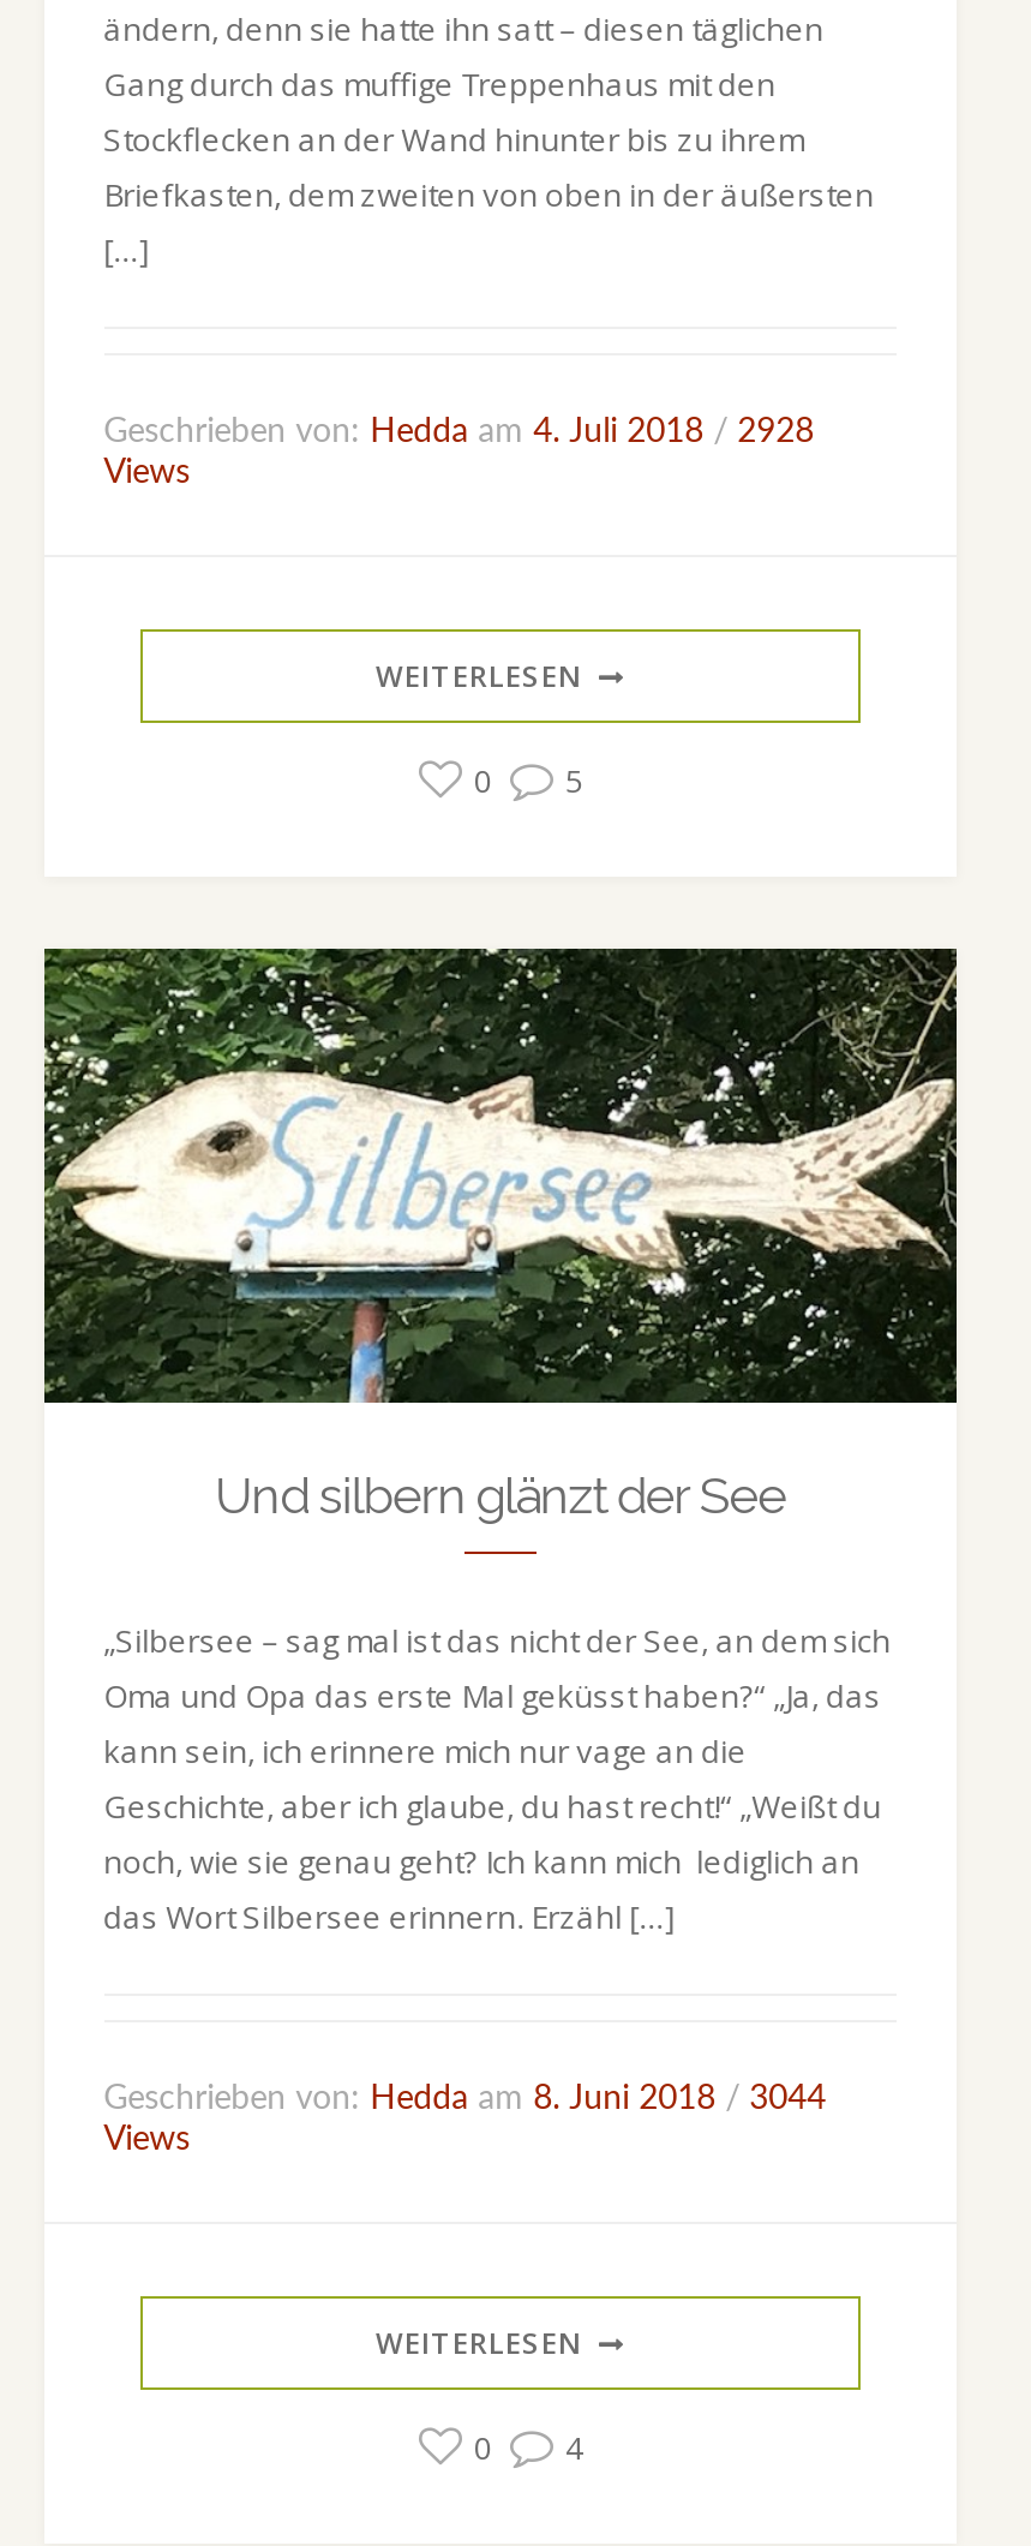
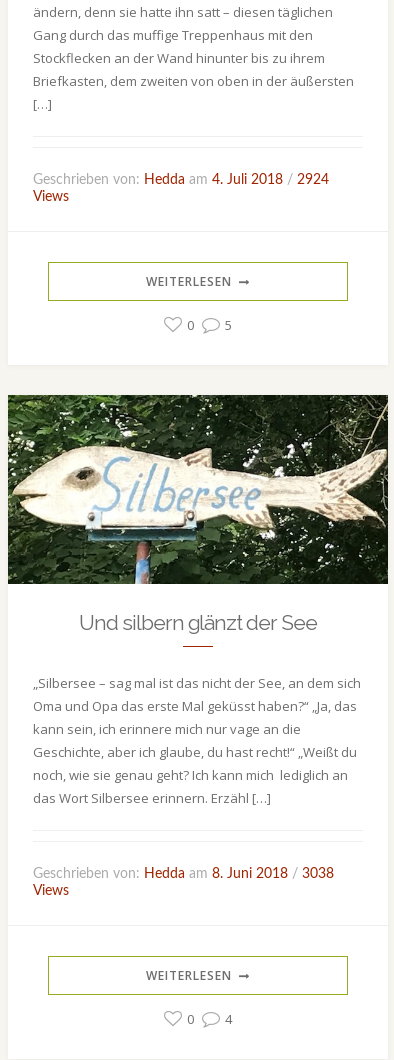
[103,415,814,449] Geschrieben von: Hedda am 4. Juli 2018 / 2928 -> [33,173,329,187] Geschrieben von: Hedda am 4. Juli 2018 / 2924
[103,2082,826,2116] Geschrieben von: Hedda am 8. Juni 2018 / 3044 -> [33,867,334,881] Geschrieben von: Hedda am 8. Juni 2018 / 3038

